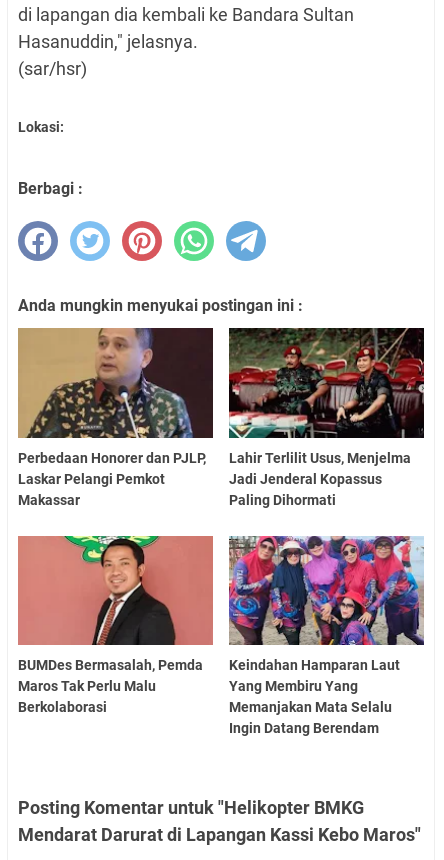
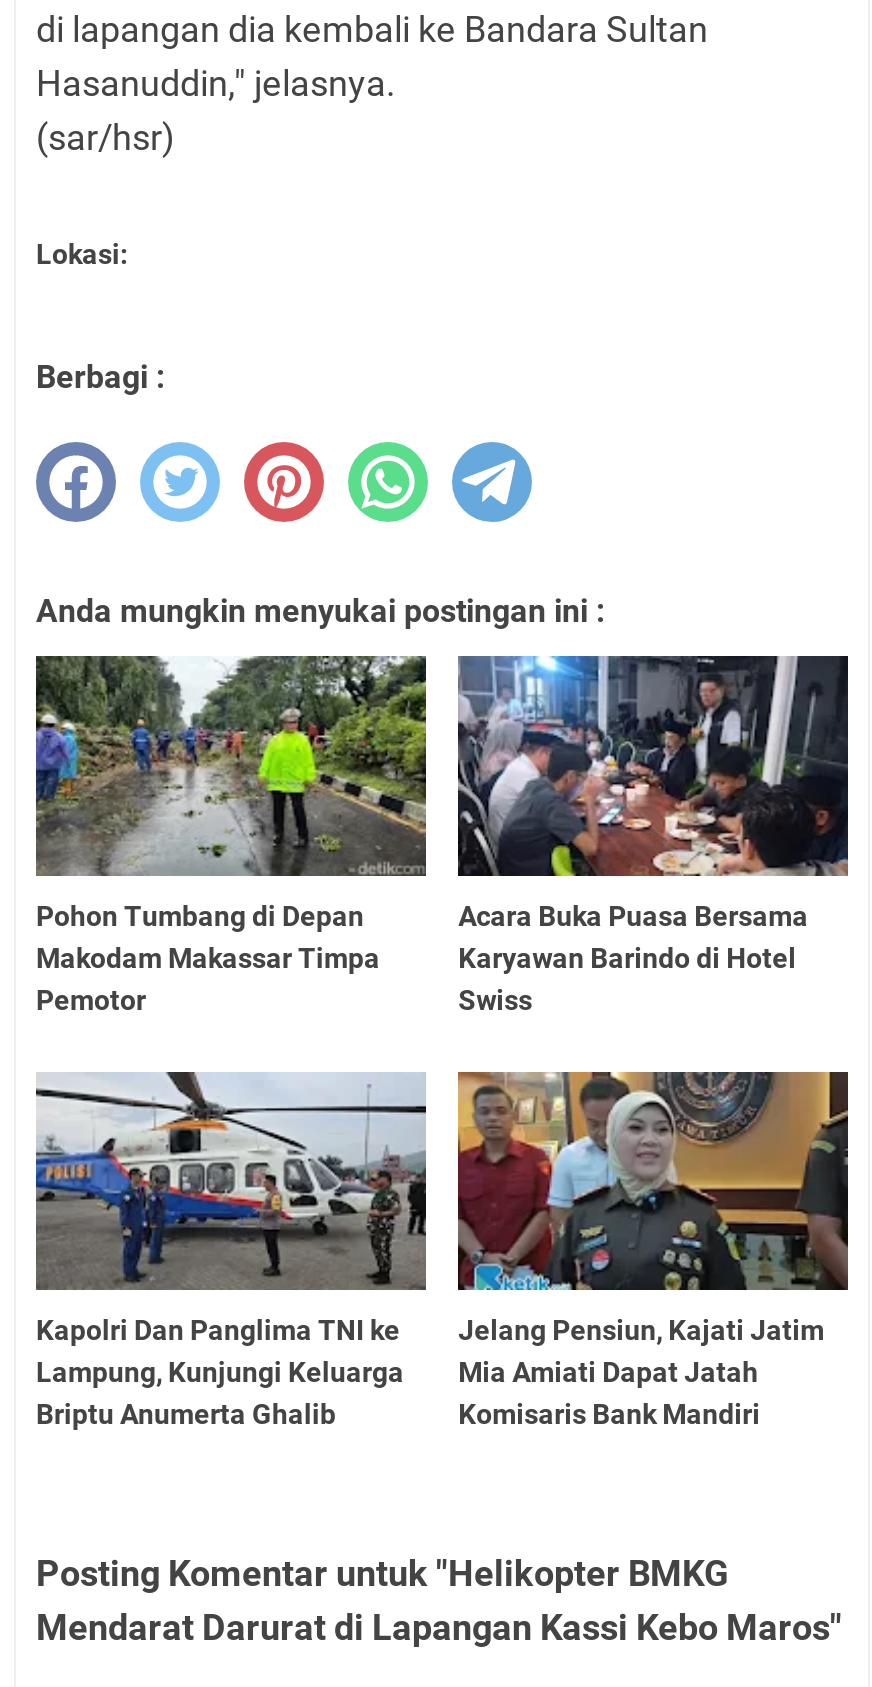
[17,327,214,508] [image] | Perbedaan Honorer dan PJLP, | Laskar Pelangi Pemkot | Makassar -> [34,654,428,1015] [image] | Pohon Tumbang di Depan | Makodam Makassar Timpa | Pemotor
[228,327,425,508] [image] | Lahir Terlilit Usus, Menjelma | Jadi Jenderal Kopassus | Paling Dihormati -> [456,654,848,1015] [image] | Acara Buka Puasa Bersama | Karyawan Barindo di Hotel | Swiss
[17,535,214,715] [image] | BUMDes Bermasalah, Pemda | Maros Tak Perlu Malu | Berkolaborasi -> [34,1070,428,1430] [image] | Kapolri Dan Panglima TNI ke | Lampung, Kunjungi Keluarga | Briptu Anumerta Ghalib
[228,535,425,736] [image] | Keindahan Hamparan Laut | Yang Membiru Yang | Memanjakan Mata Selalu | Ingin Datang Berendam -> [456,1070,850,1430] [image] | Jelang Pensiun, Kajati Jatim | Mia Amiati Dapat Jatah | Komisaris Bank Mandiri

